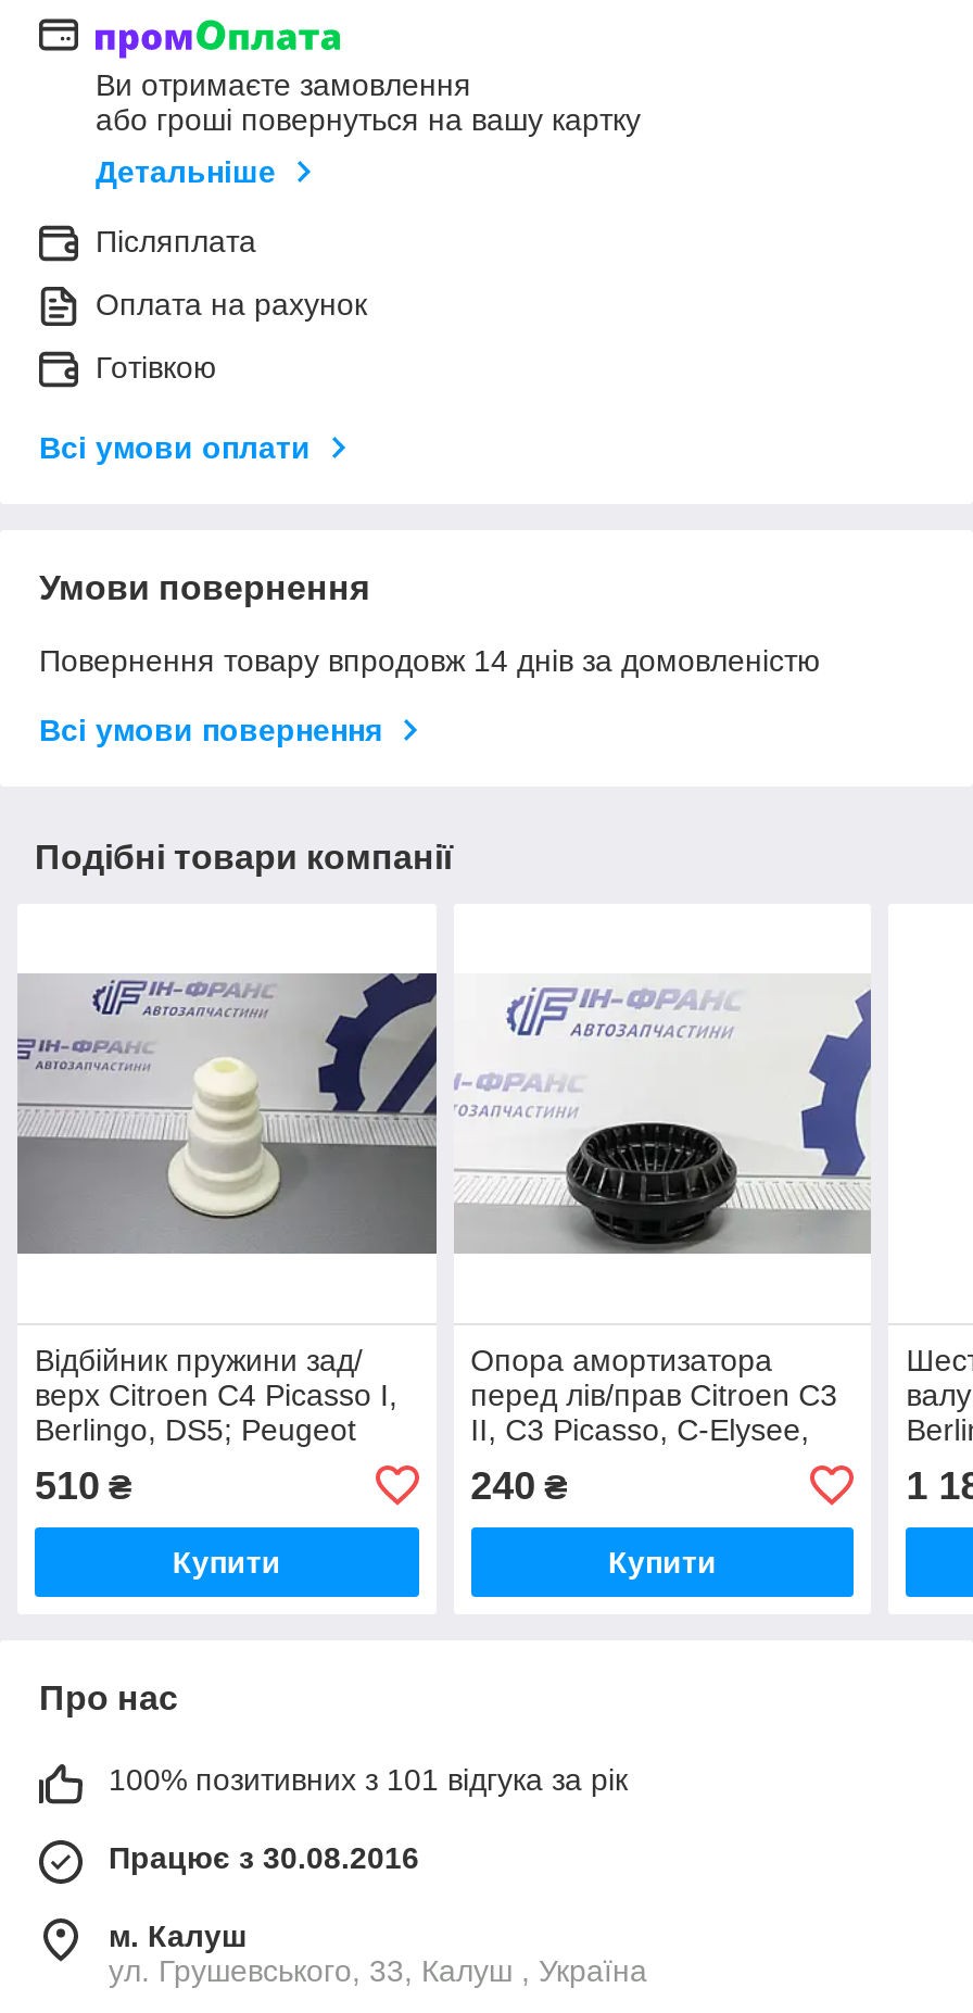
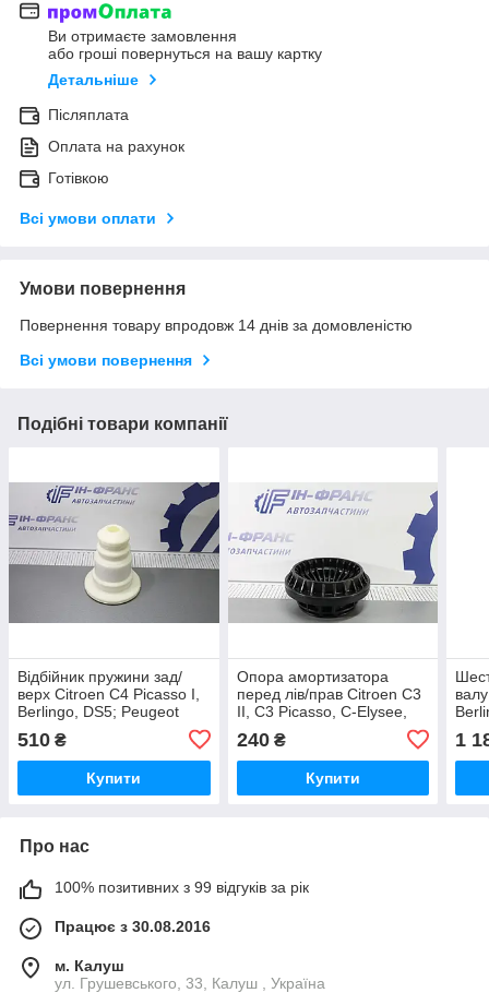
[109,1762,628,1796] 100% позитивних з 101 відгука за рік -> [55,878,309,896] 100% позитивних з 99 відгуків за рік

